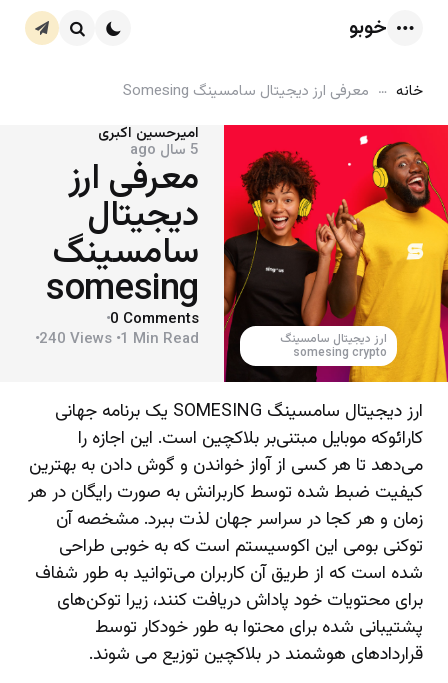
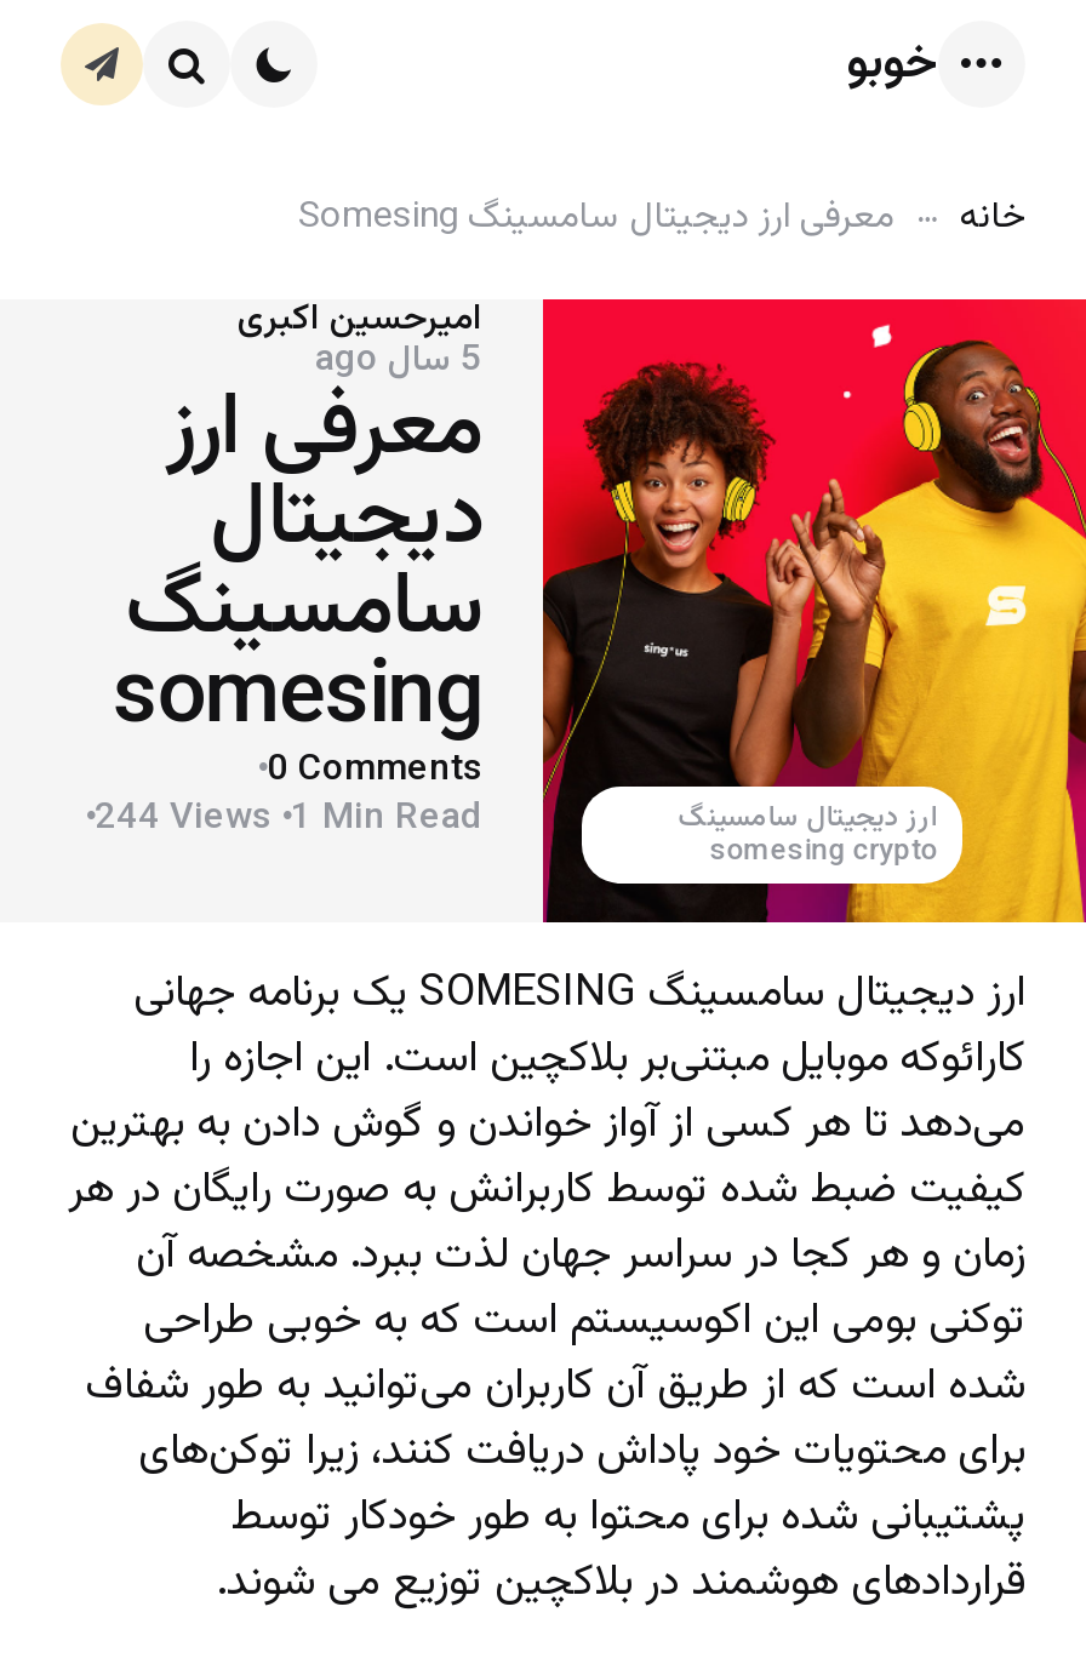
[39,328,199,351] 240 Views 1 Min Read -> [95,791,482,847] 244 Views 1 Min Read

